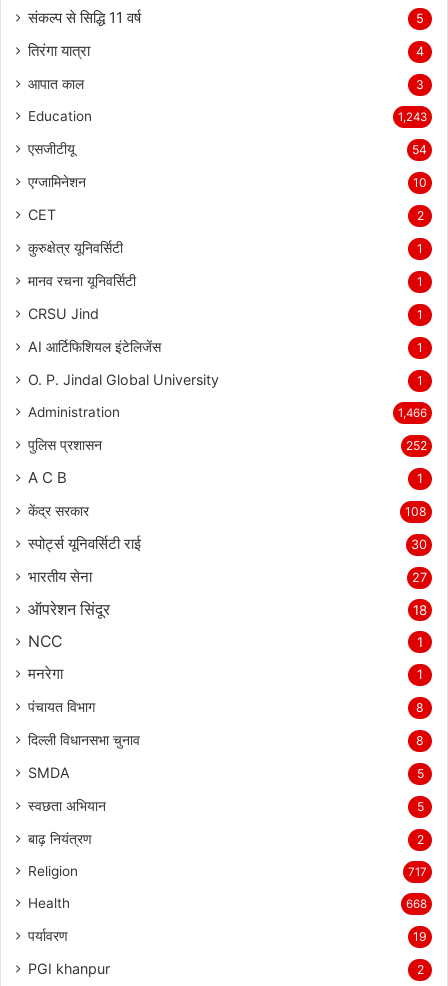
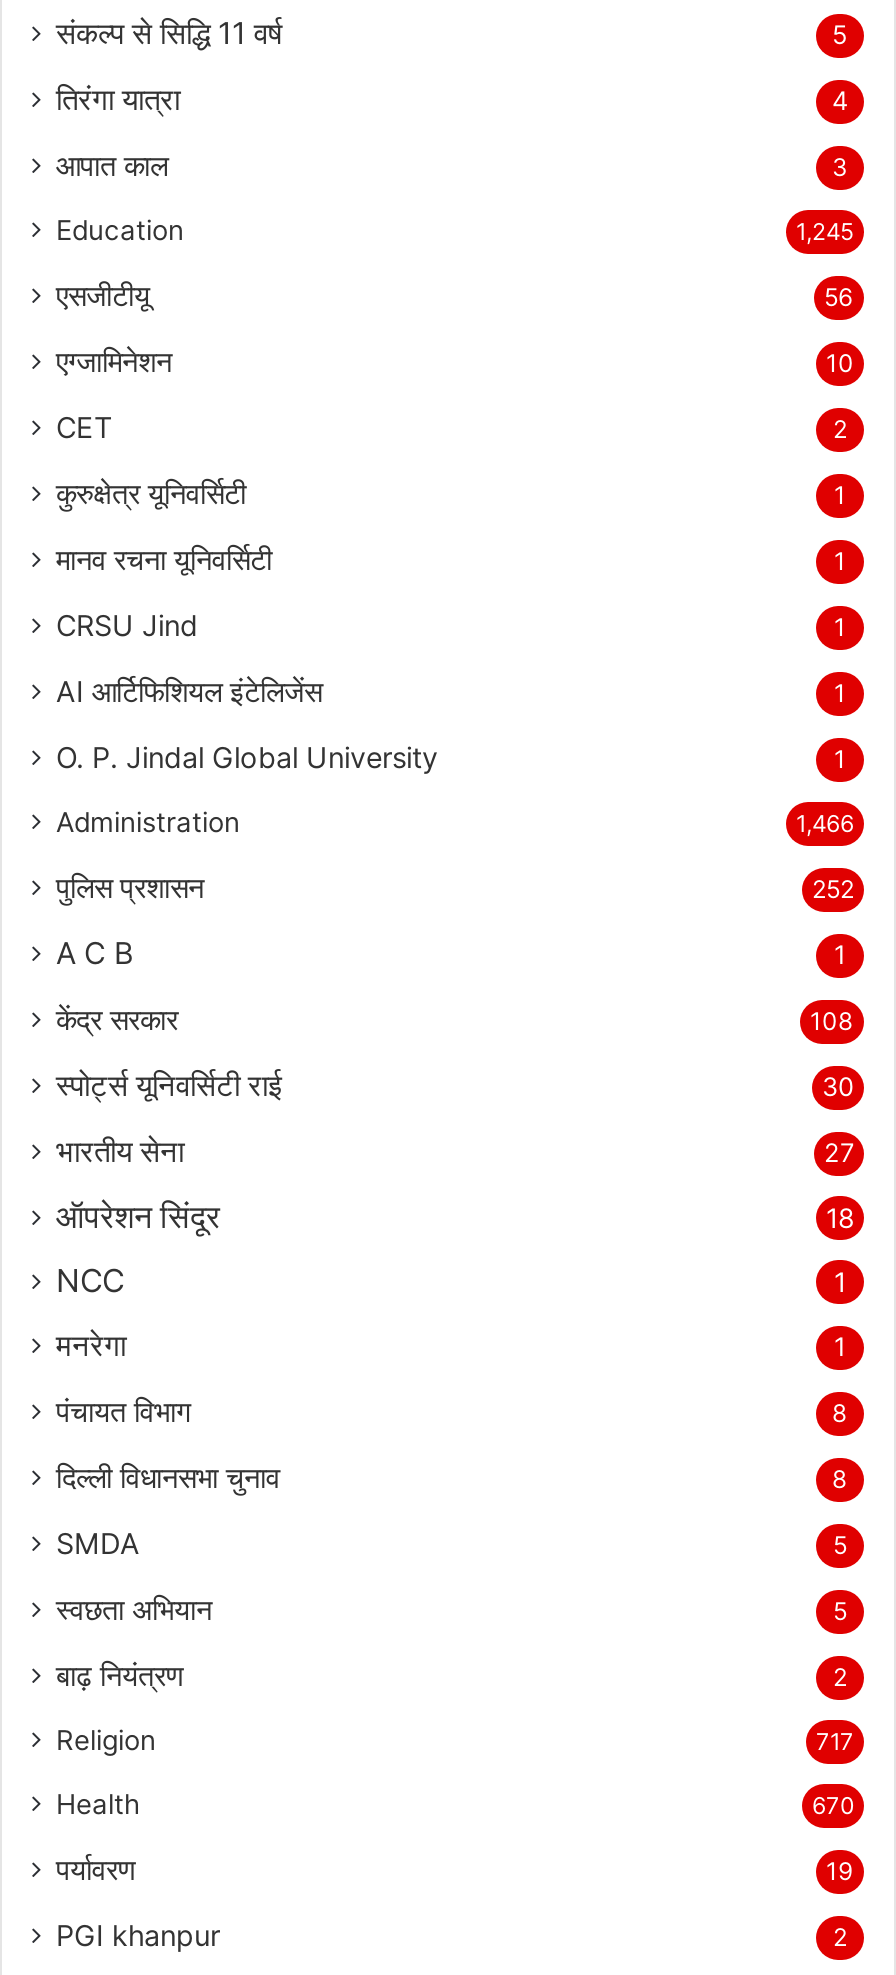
[398,110,427,124] 1,243 -> [796,219,854,247] 1,245
[412,142,427,157] 54 -> [824,283,854,313] 56
[406,897,427,911] 668 -> [812,1793,854,1821] 670

